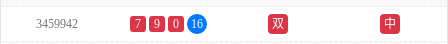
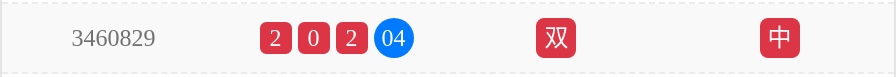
[36,17,160,31] 3459942 | 7 | 9 -> [72,24,282,52] 3460829 | 2
[191,17,203,31] 16 -> [346,24,406,52] 2 | 04

